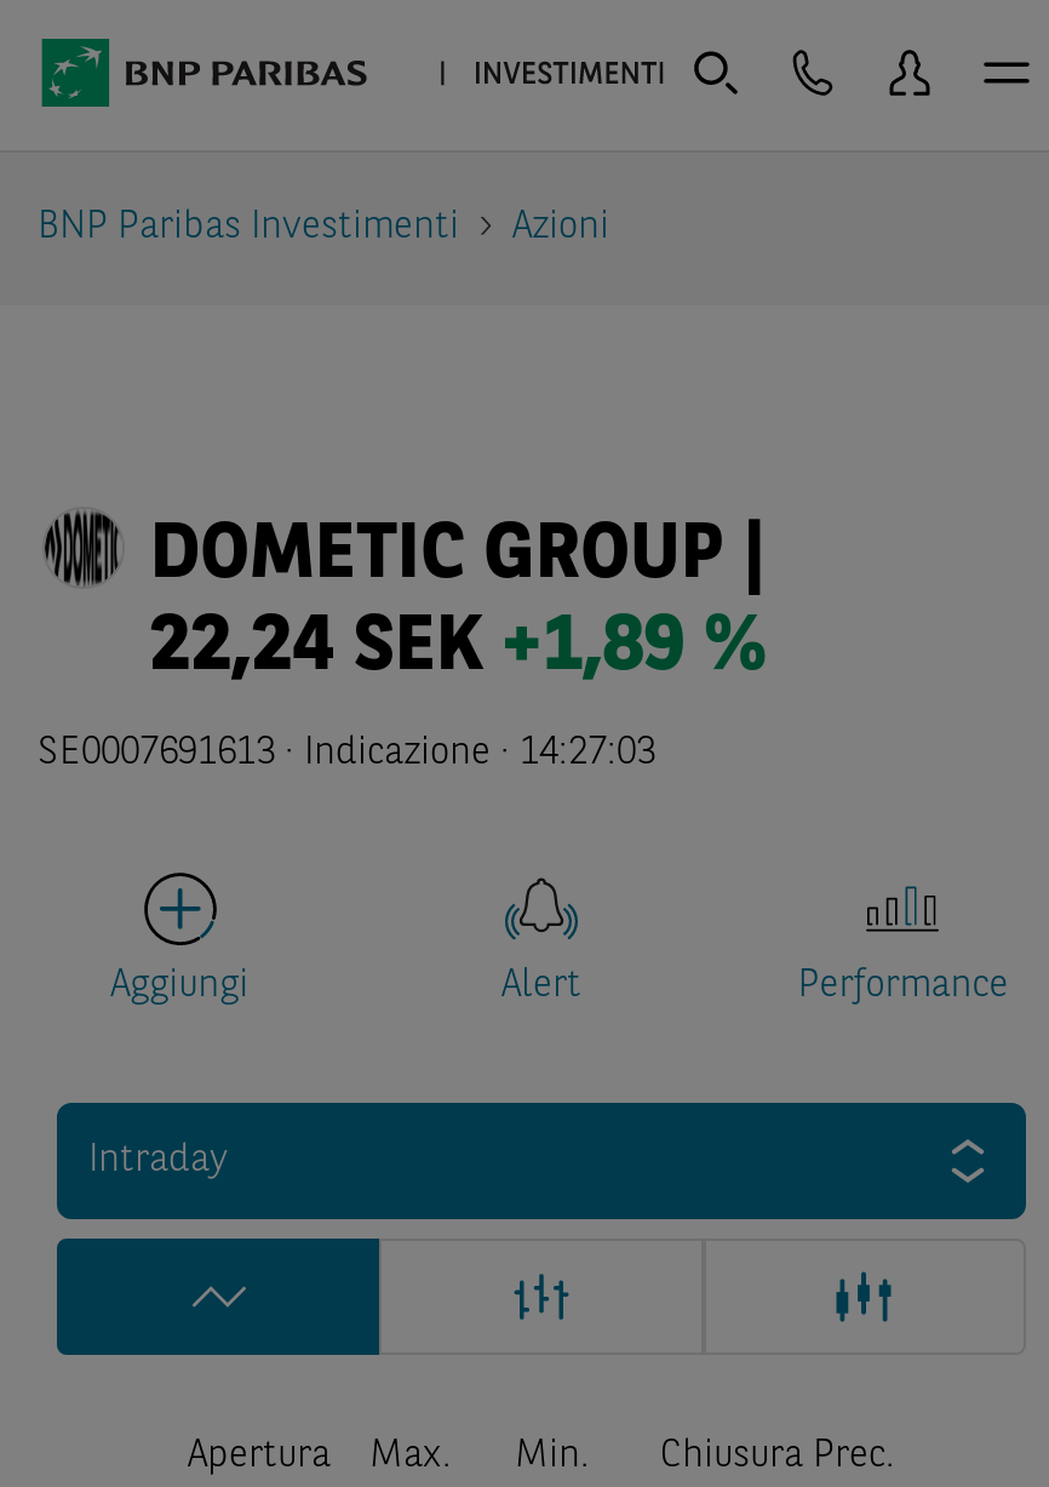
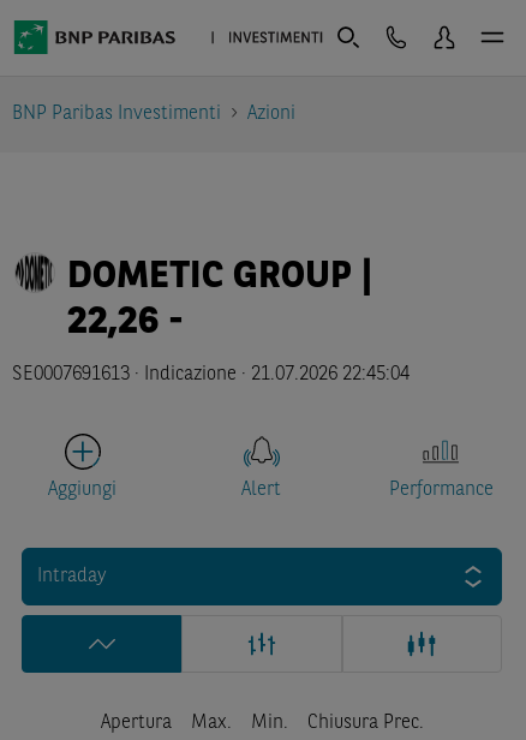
[150,610,765,688] 22,24 SEK +1,89 % -> [68,304,184,342] 22,26 -
[38,734,655,773] SE0007691613 · Indicazione · 14:27:03 -> [12,365,410,384] SE0007691613 · Indicazione · 21.07.2026 22:45:04

